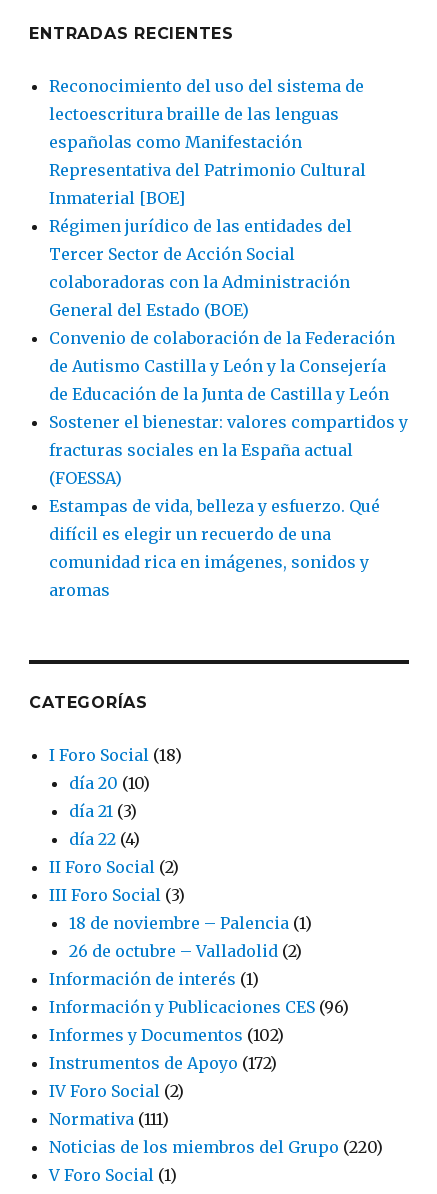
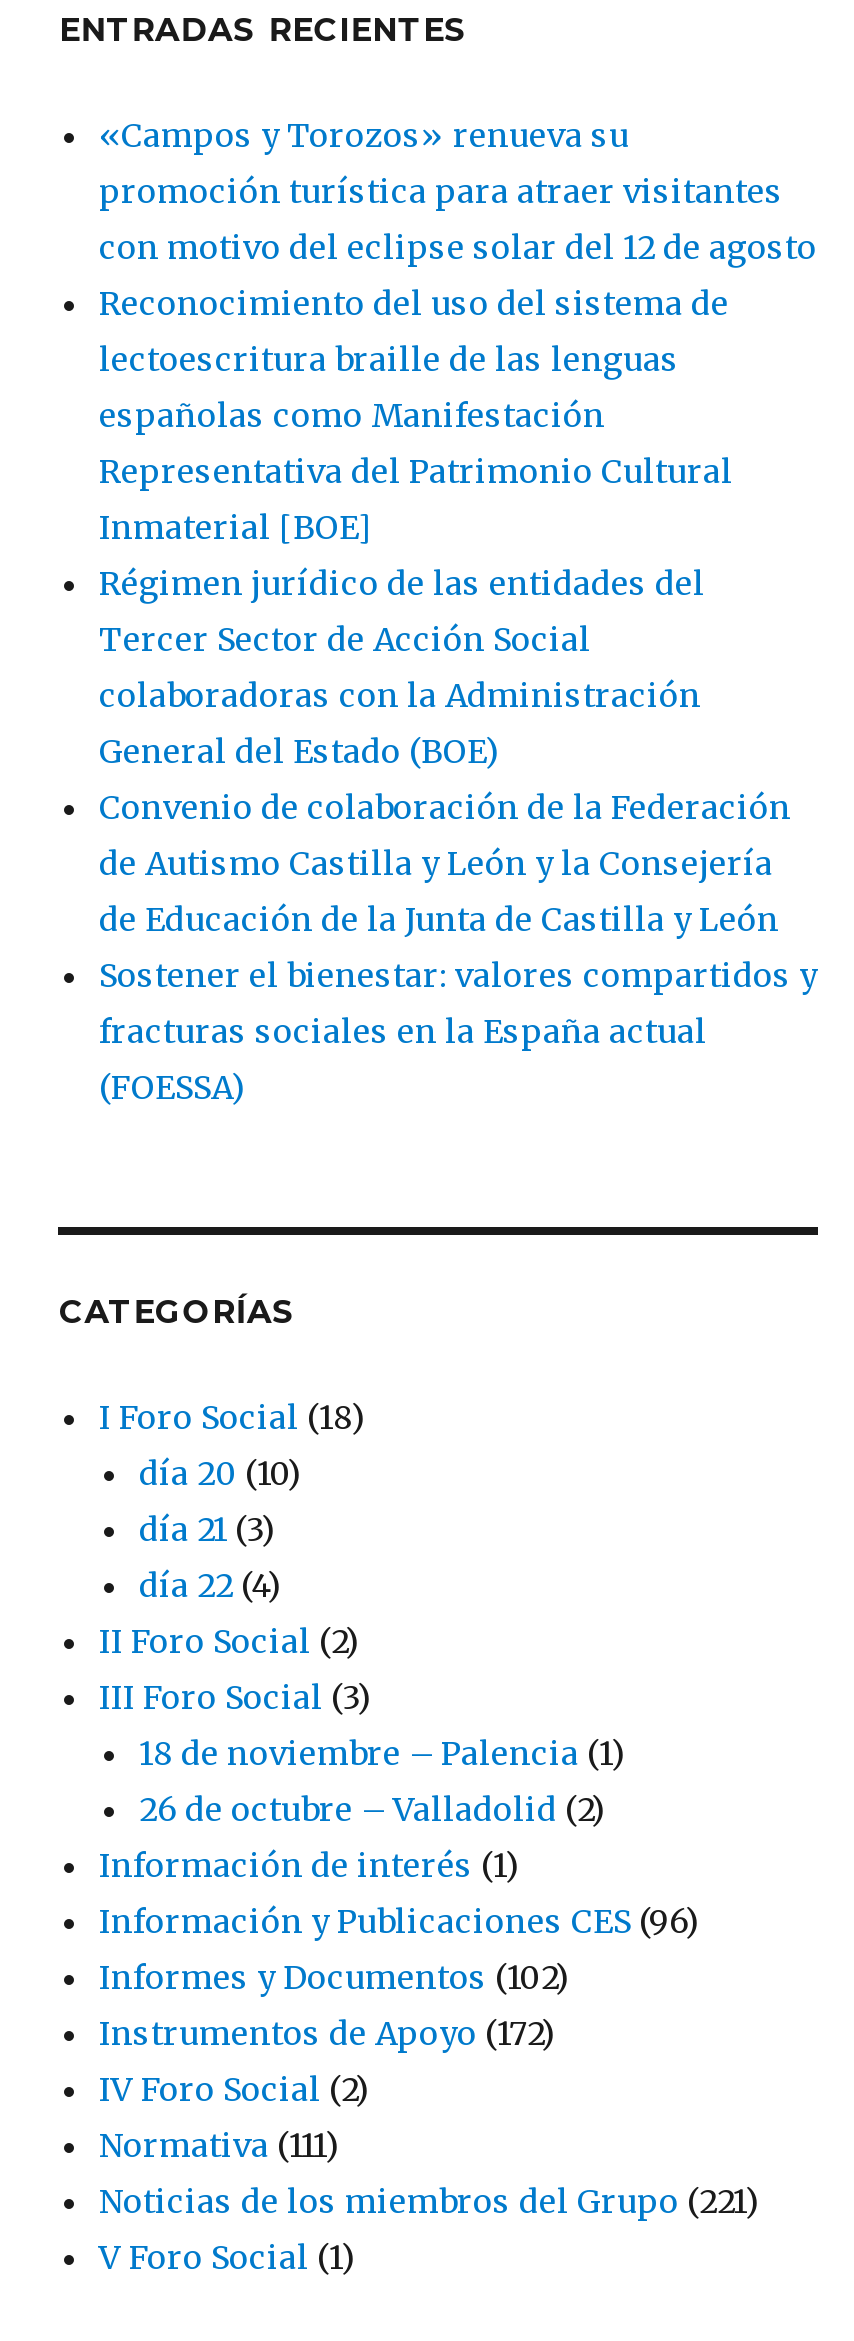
none -> [99,114,817,266] «Campos y Torozos» renueva su | promoción turística para atraer visitantes | con motivo del eclipse solar del 12 de agosto
moved [49,76,408,488] -> [99,282,817,1106]: Reconocimiento del uso del sistema de | lectoescritura braille de las lenguas | españolas como Manifestación | ... | fracturas sociales en la España actual | (FOESSA)
[49,496,380,600] Estampas de vida, belleza y esfuerzo. Qué | difícil es elegir un recuerdo de una | comunidad rica en imágenes, sonidos y | aromas -> none
[49,1137,383,1157] Noticias de los miembros del Grupo (220) -> [99,2180,759,2220] Noticias de los miembros del Grupo (221)

